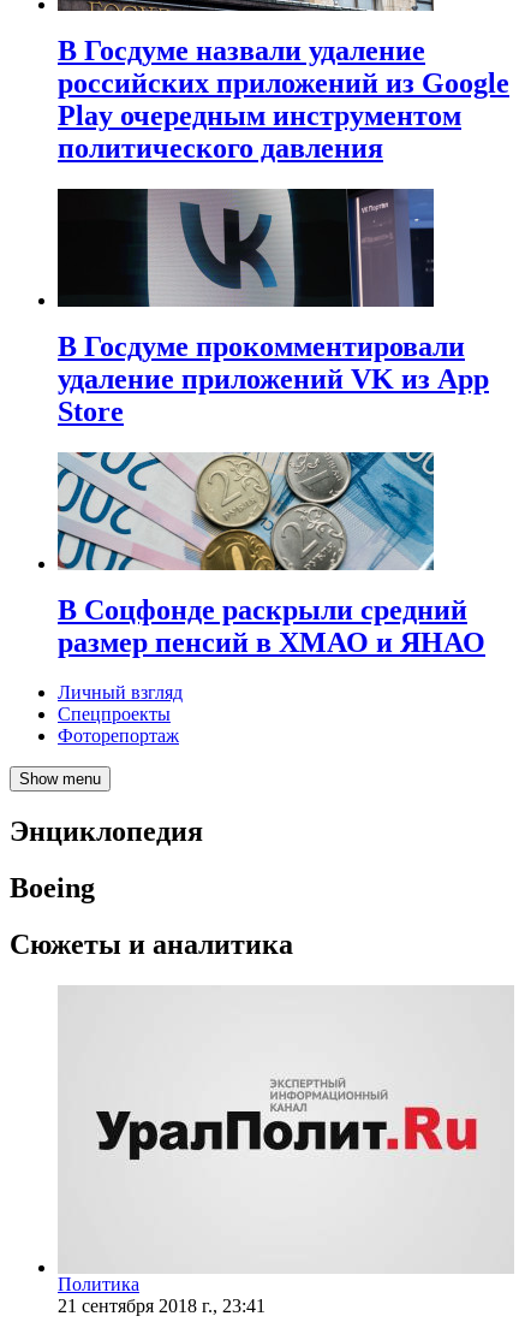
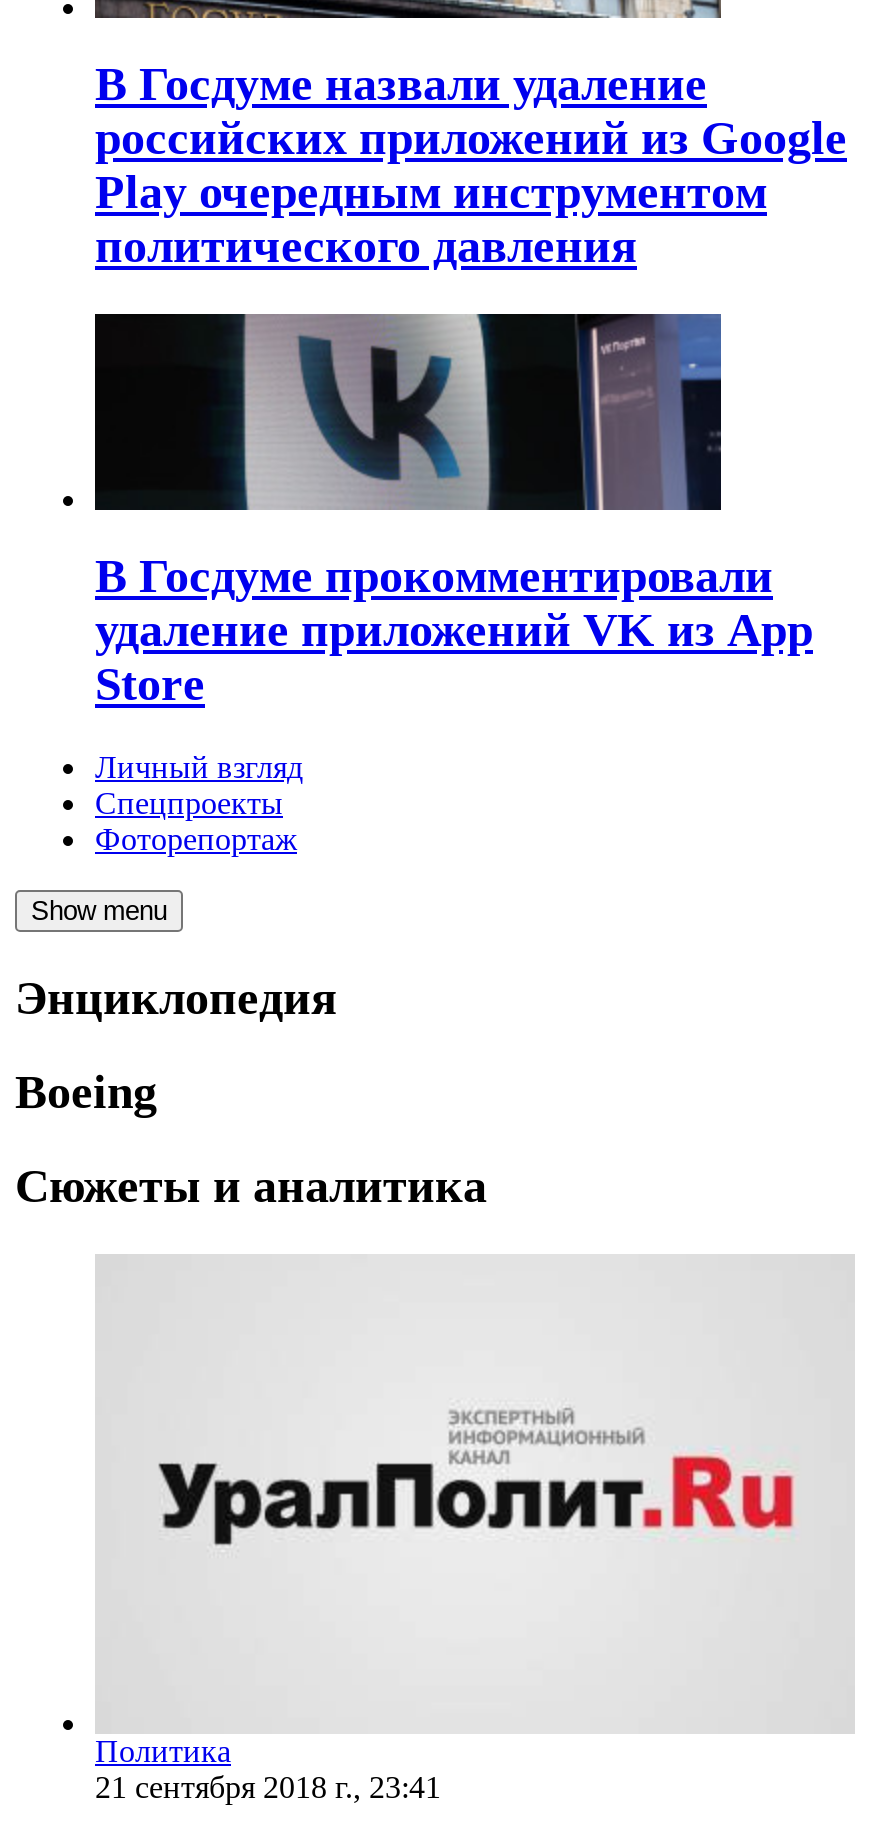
[56,451,485,657] [image] | В Соцфонде раскрыли средний | размер пенсий в ХМАО и ЯНАО -> none

